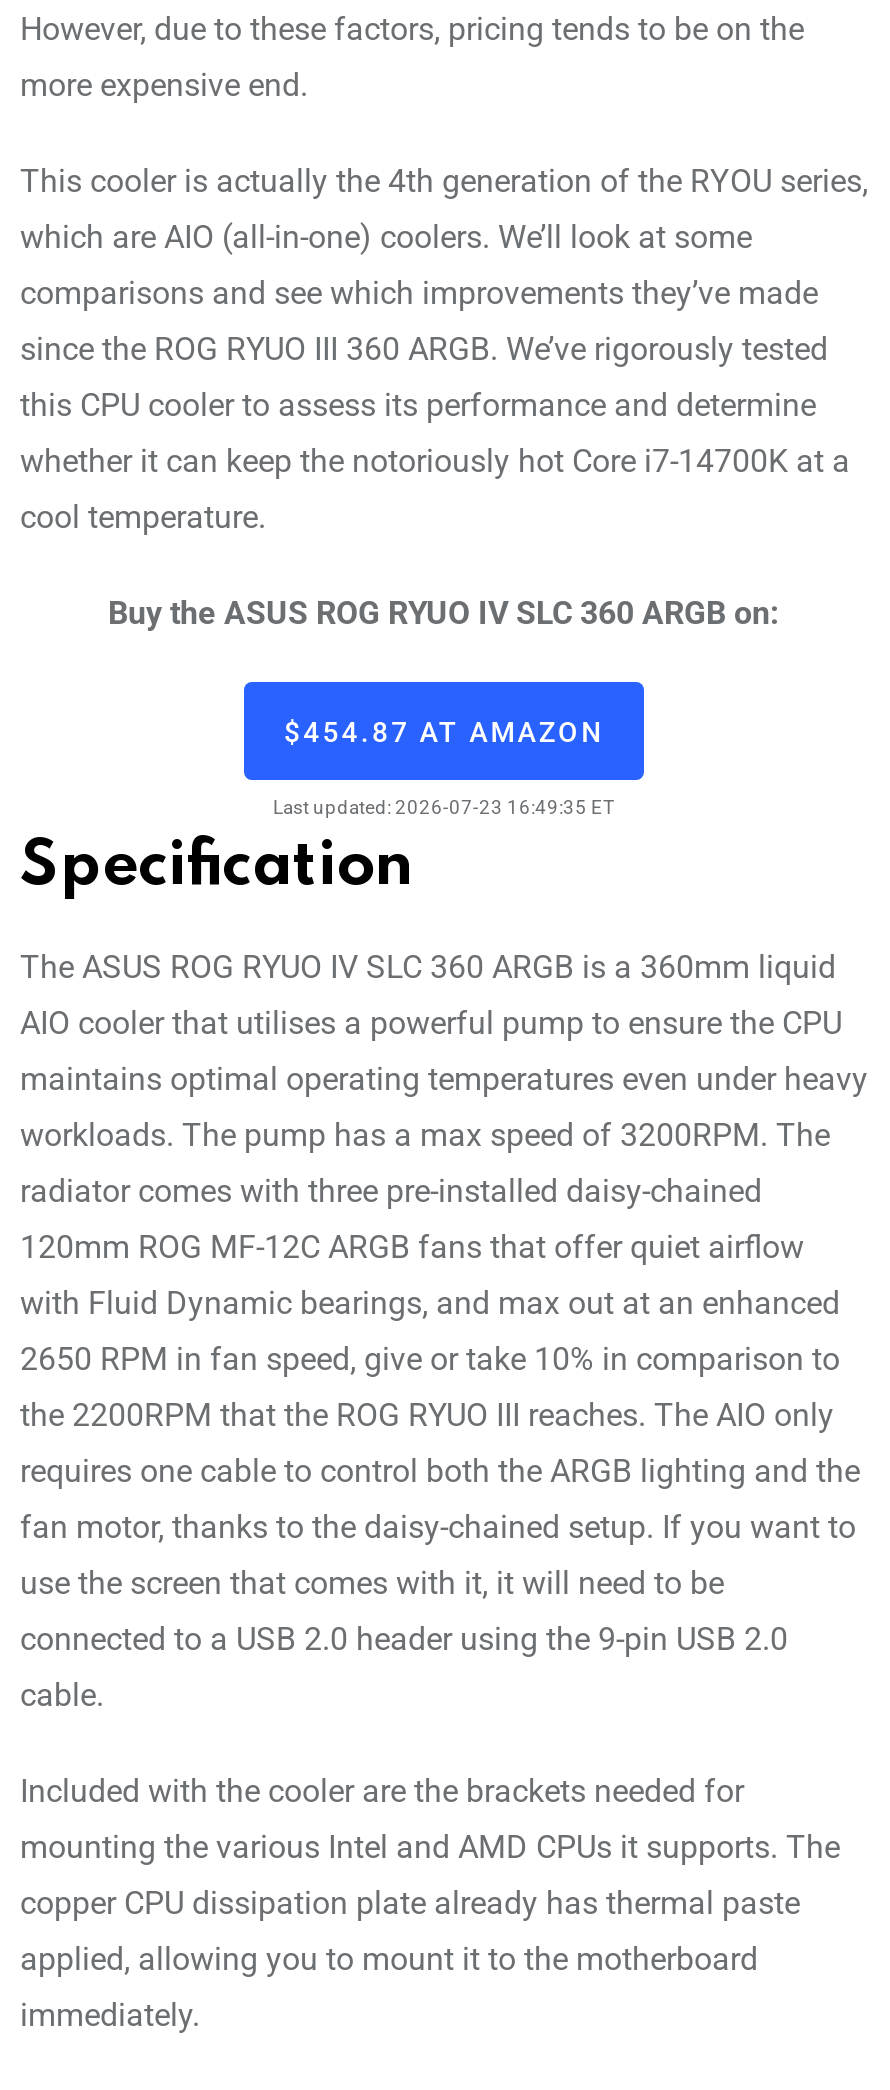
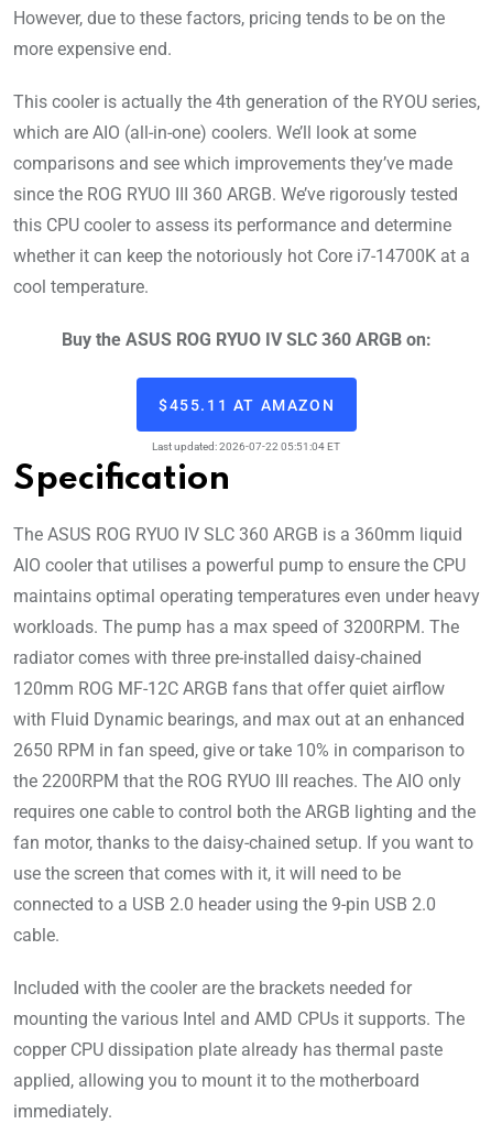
[284,716,604,748] $454.87 AT AMAZON -> [158,396,335,414] $455.11 AT AMAZON
[273,796,615,818] Last updated: 2026-07-23 16:49:35 ET -> [152,440,341,452] Last updated: 2026-07-22 05:51:04 ET

